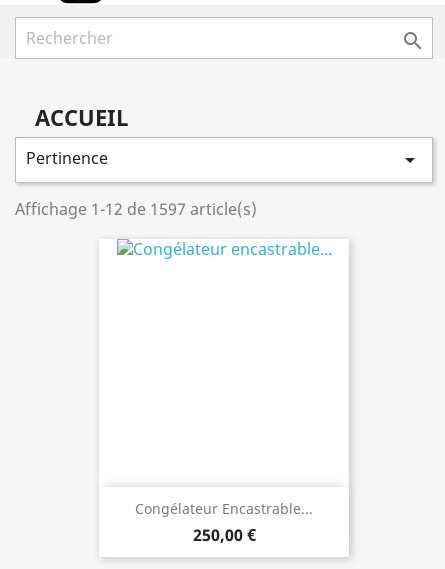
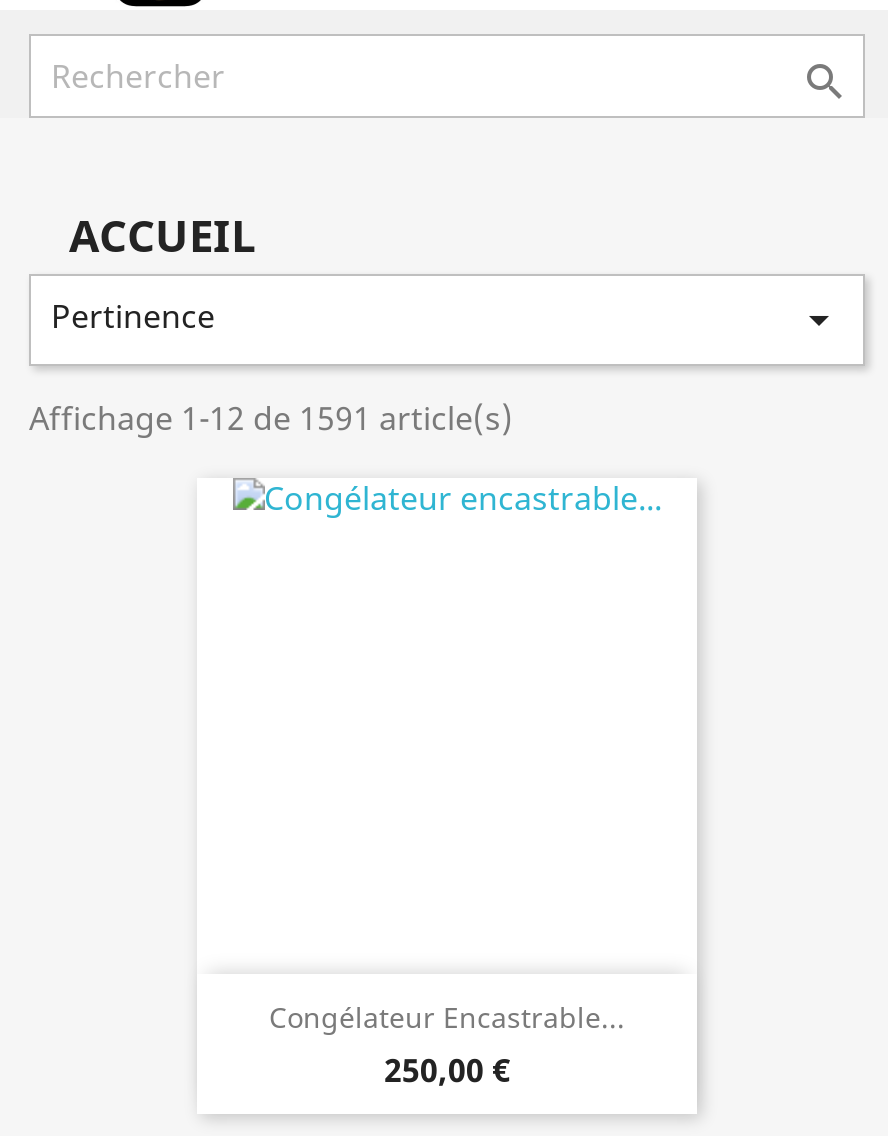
[15,198,257,220] Affichage 1-12 de 1597 article(s) -> [29,396,513,440] Affichage 1-12 de 1591 article(s)

